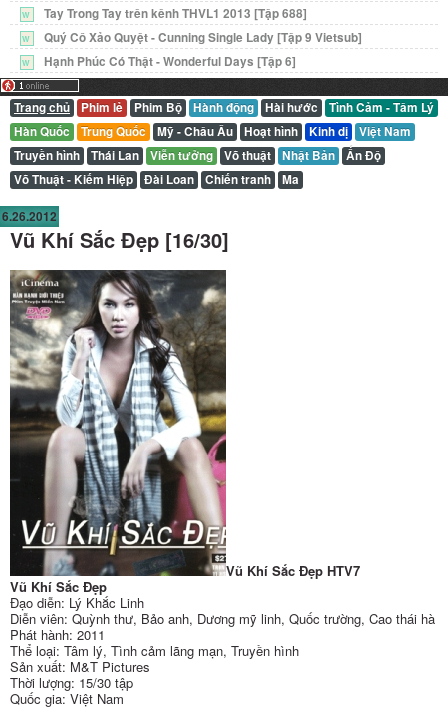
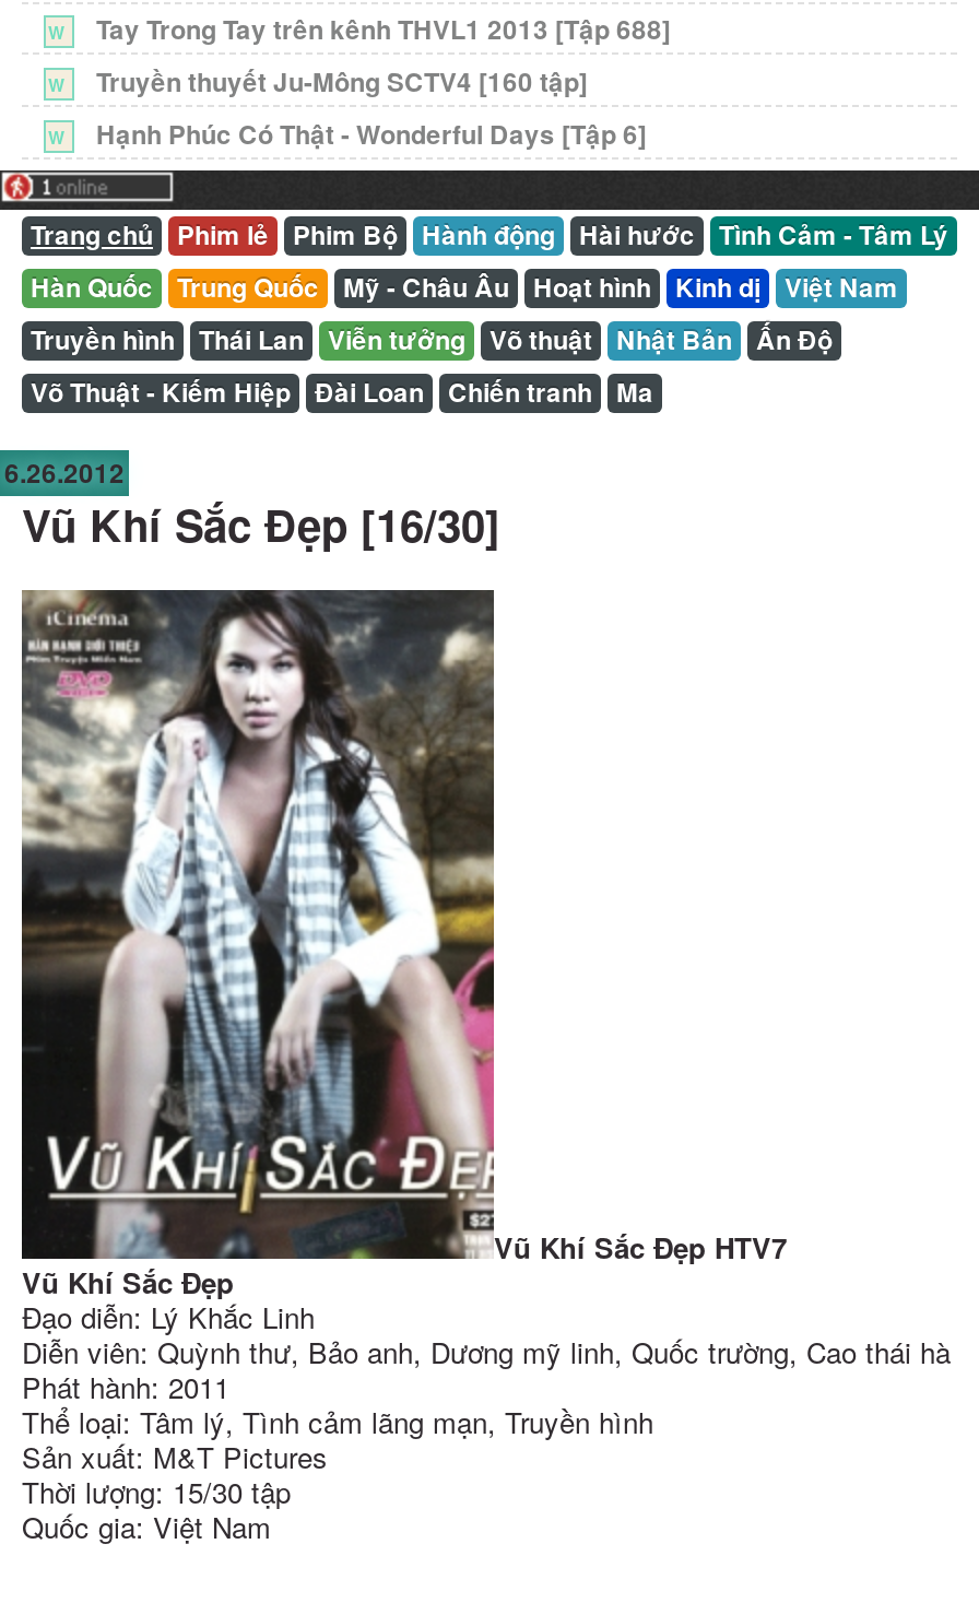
[44,29,362,46] Quý Cô Xảo Quyệt - Cunning Single Lady [Tập 9 Vietsub] -> [96,64,588,101] Truyền thuyết Ju-Mông SCTV4 [160 tập]

